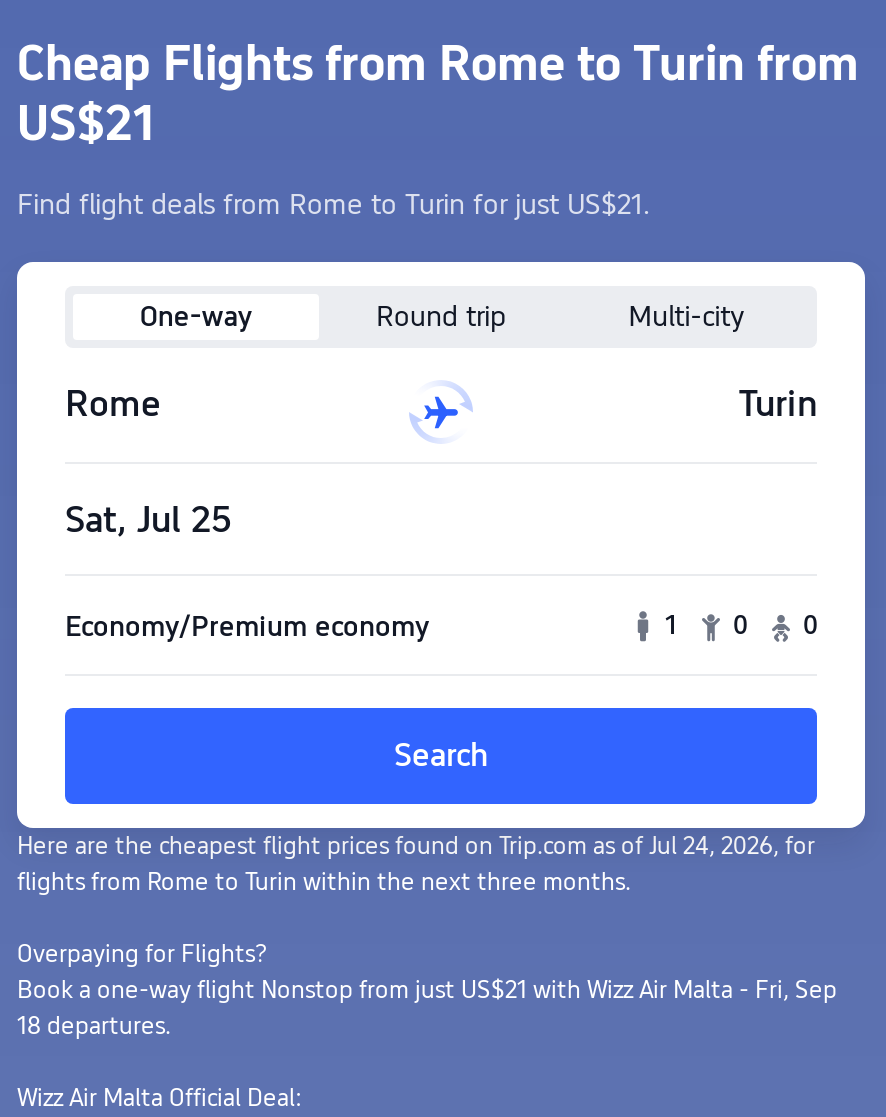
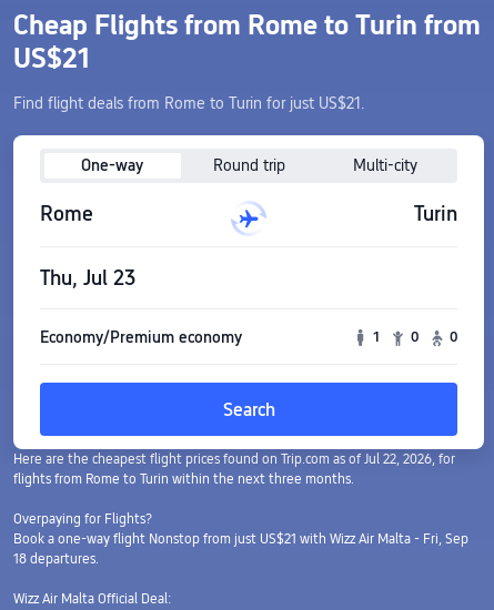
[65,497,231,539] Sat, Jul 25 -> [40,266,135,289] Thu, Jul 23
[17,831,815,859] Here are the cheapest flight prices found on Trip.com as of Jul 24, 2026, for -> [13,451,455,467] Here are the cheapest flight prices found on Trip.com as of Jul 22, 2026, for

